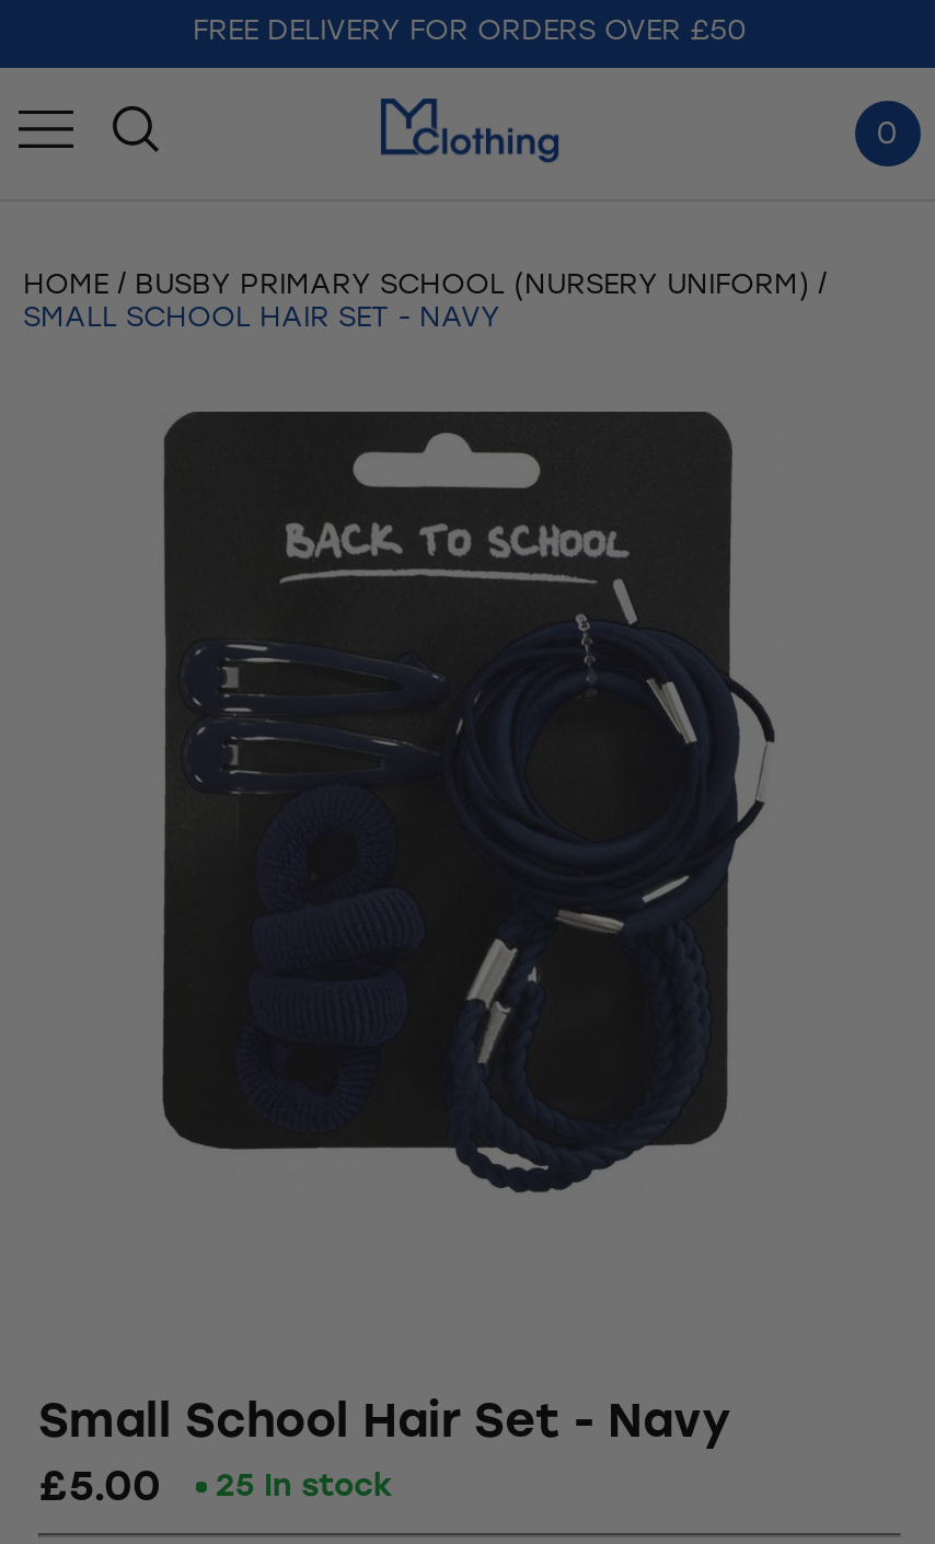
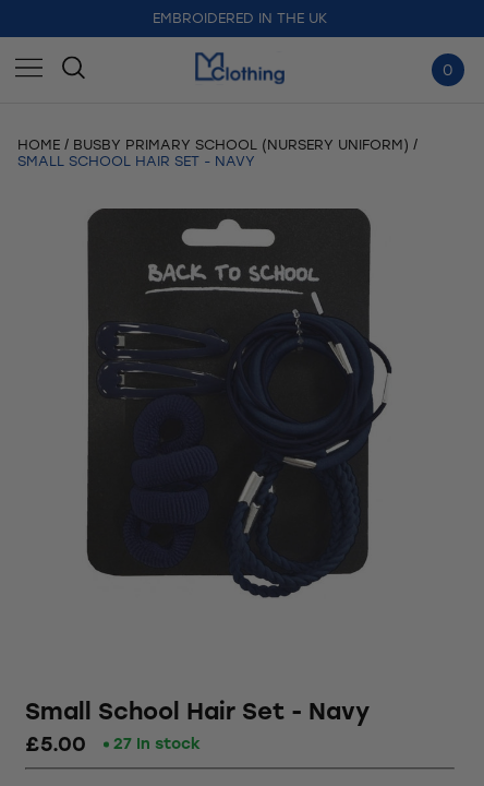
[193,12,747,45] FREE DELIVERY FOR ORDERS OVER £50 -> [153,9,327,26] EMBROIDERED IN THE UK
[38,1461,393,1511] £5.00 25 In stock -> [25,731,201,757] £5.00 27 In stock

